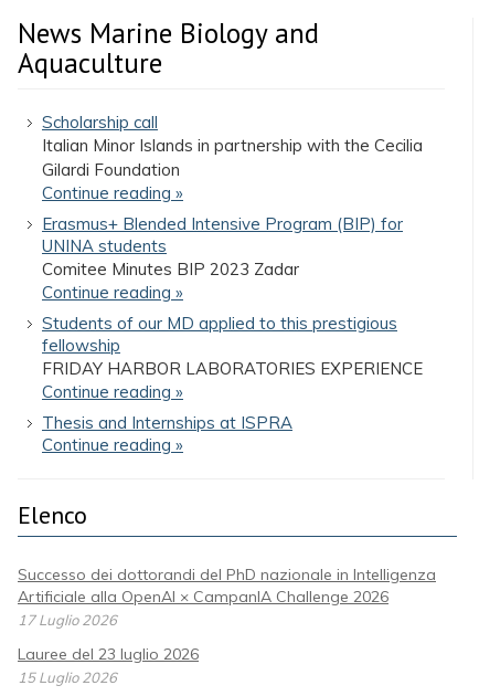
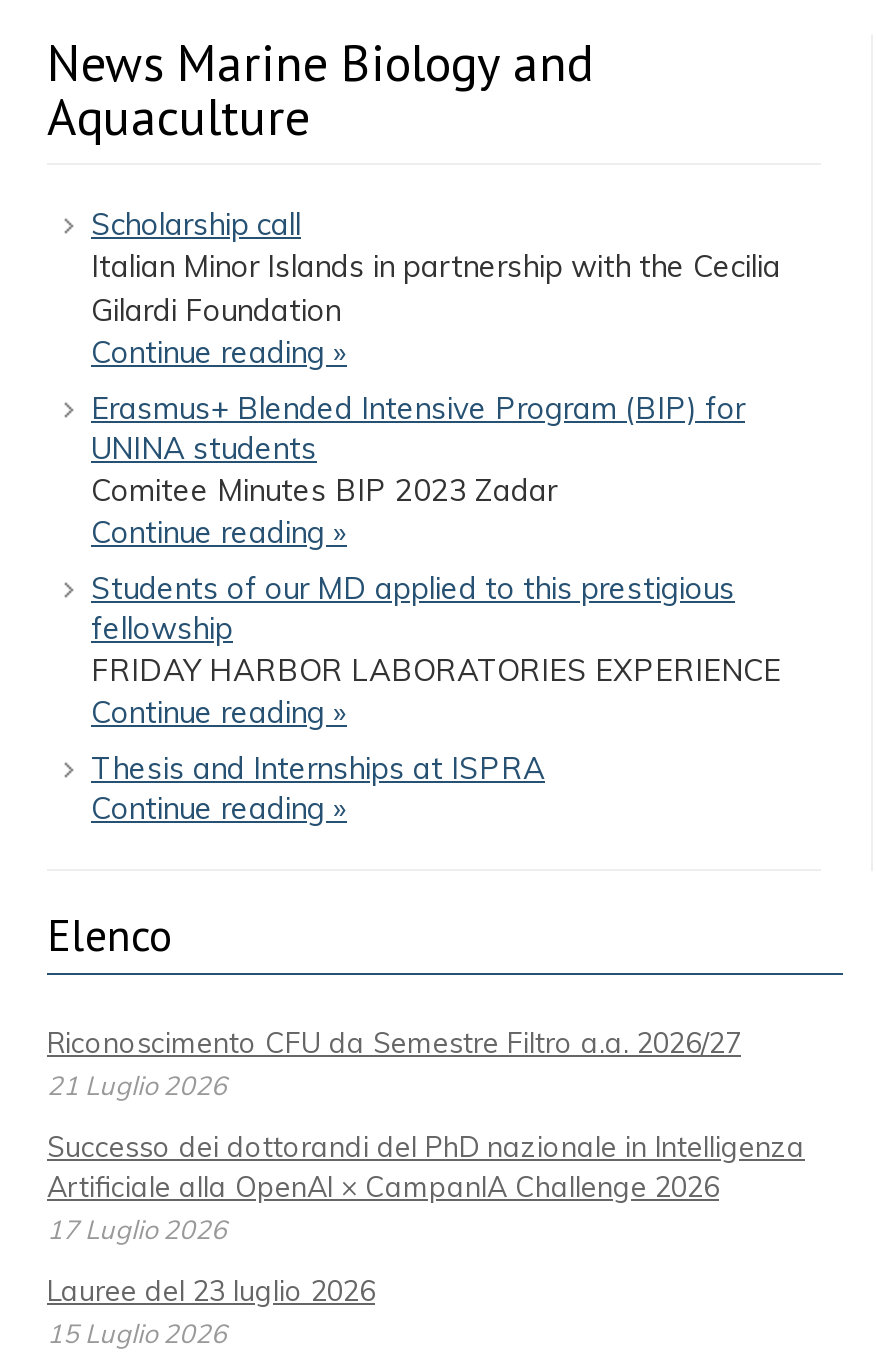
none -> [47,1025,741,1101] Riconoscimento CFU da Semestre Filtro a.a. 2026/27 | 21 Luglio 2026

